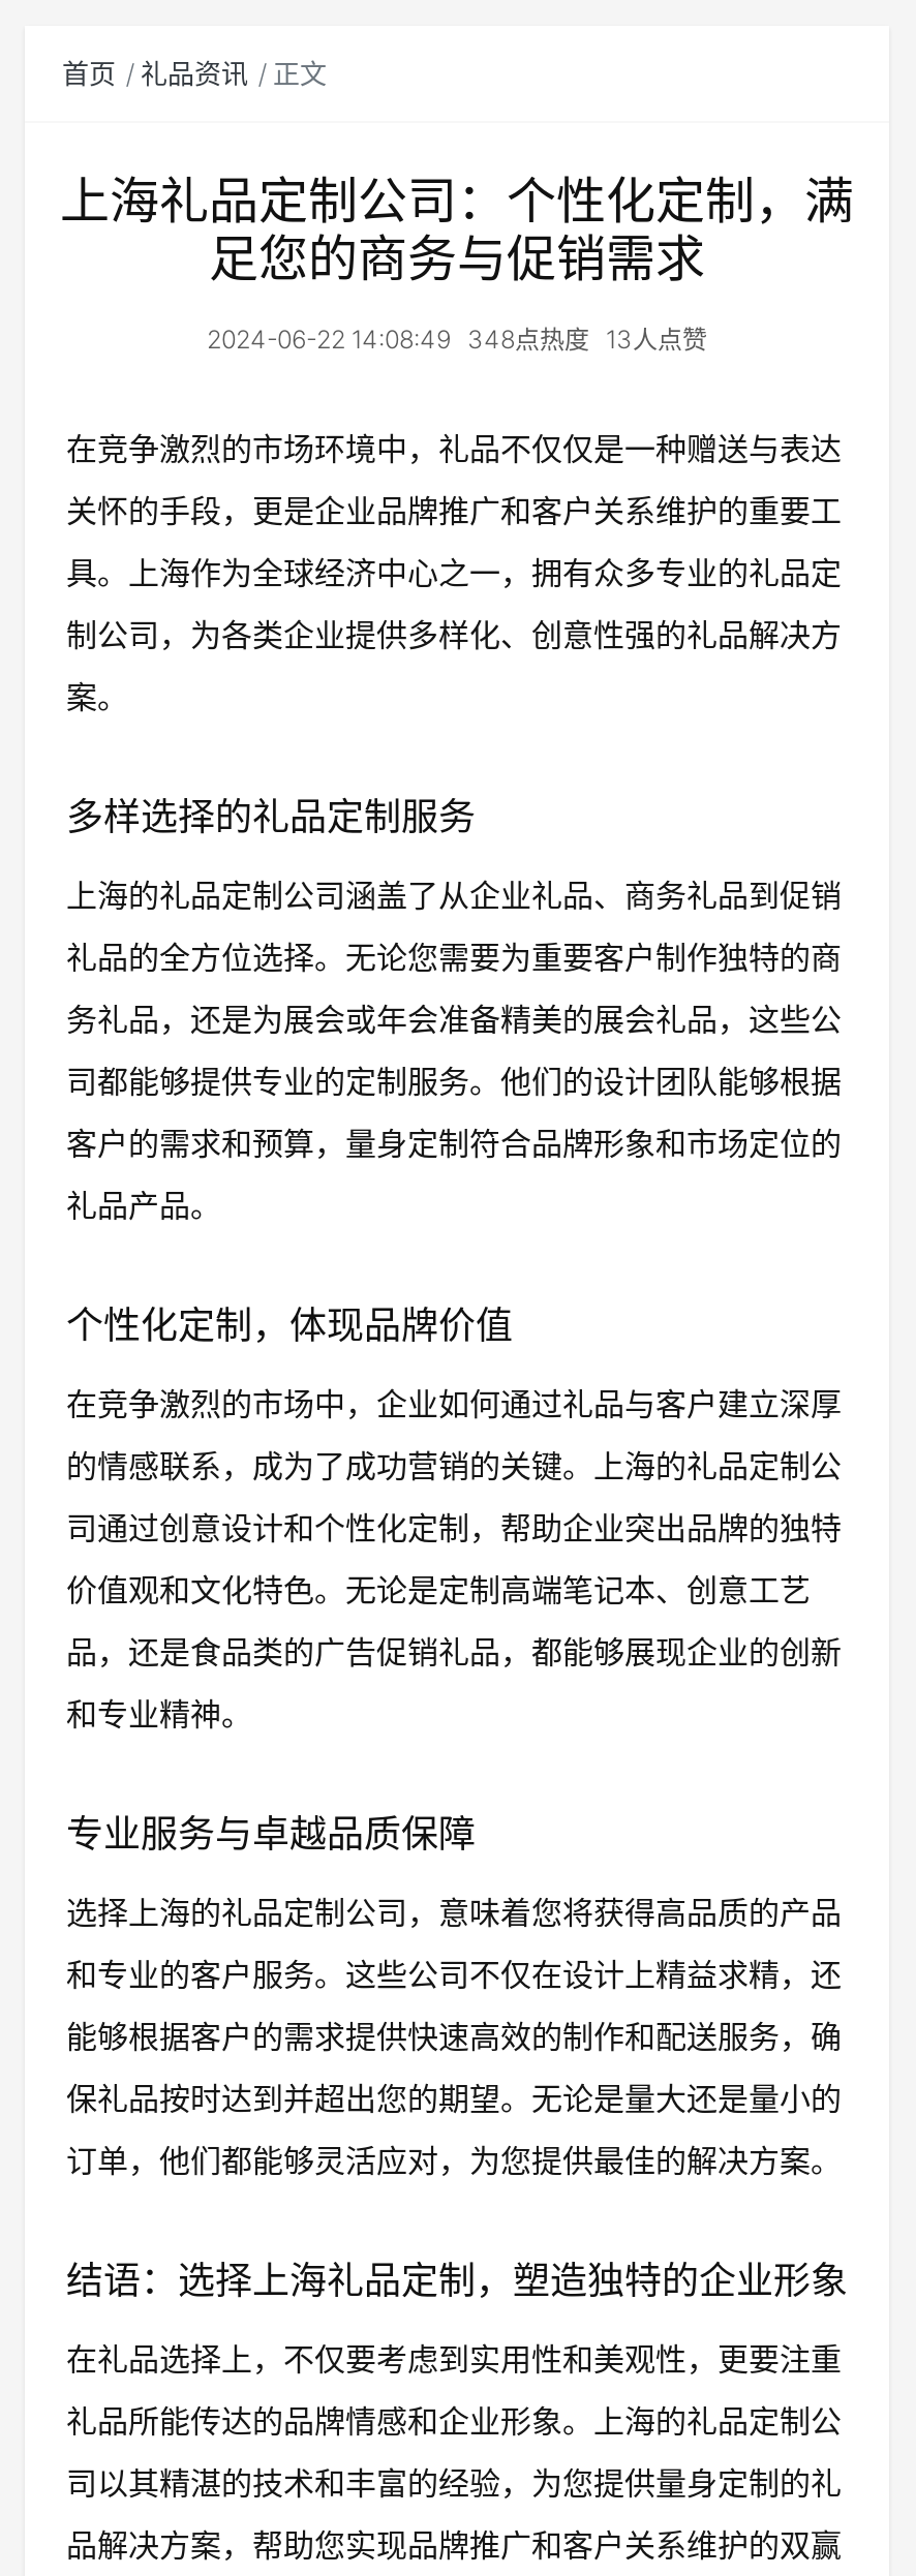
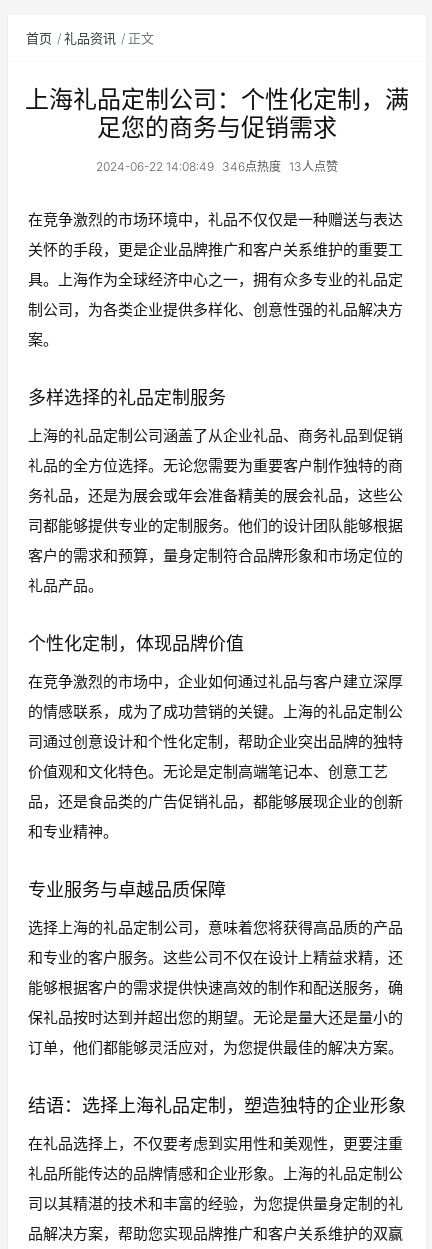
[207,324,707,355] 2024-06-22 14:08:49 348点热度 13人点赞 -> [96,159,338,174] 2024-06-22 14:08:49 346点热度 13人点赞

